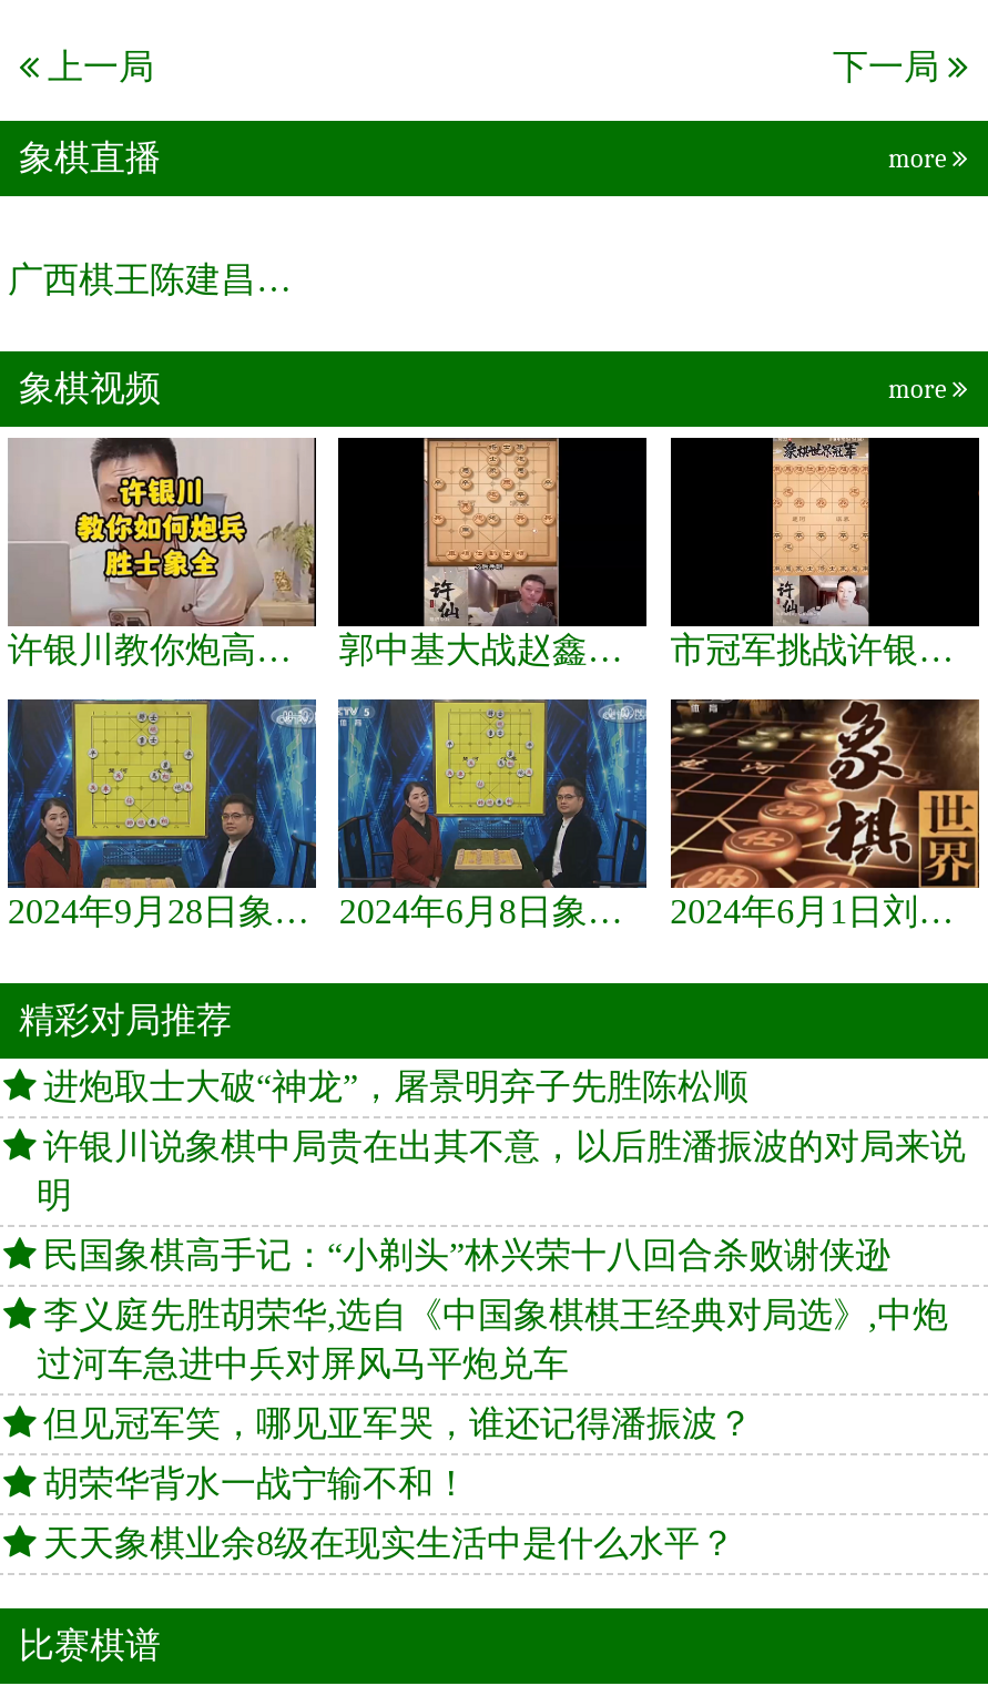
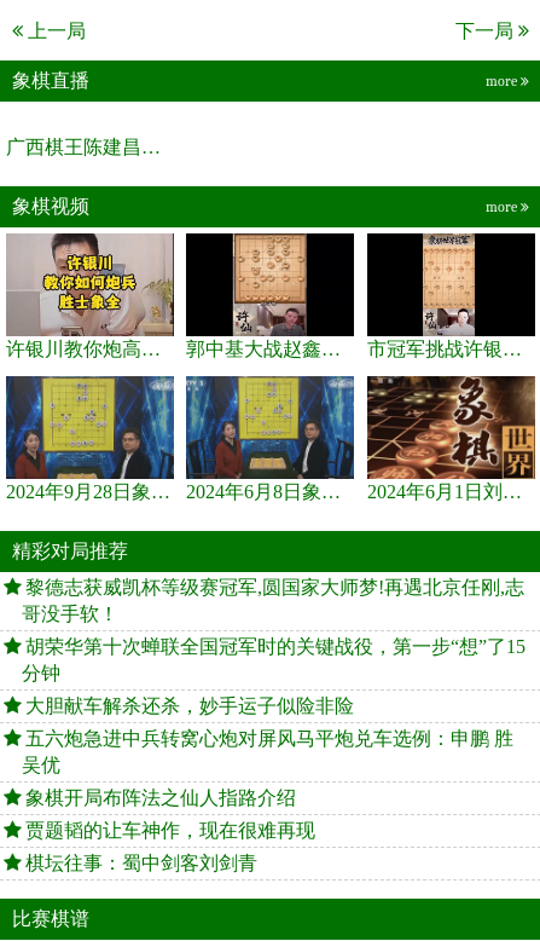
[43,1068,748,1106] 进炮取士大破“神龙”，屠景明弃子先胜陈松顺 -> [22,577,524,625] 黎德志获威凯杯等级赛冠军,圆国家大师梦!再遇北京任刚,志 | 哥没手软！
[37,1128,966,1215] 许银川说象棋中局贵在出其不意，以后胜潘振波的对局来说 | 明 -> [22,637,526,684] 胡荣华第十次蝉联全国冠军时的关键战役，第一步“想”了15 | 分钟
[43,1237,890,1275] 民国象棋高手记：“小剃头”林兴荣十八回合杀败谢侠逊 -> [25,696,354,717] 大胆献车解杀还杀，妙手运子似险非险
[37,1297,948,1383] 李义庭先胜胡荣华,选自《中国象棋棋王经典对局选》,中炮 | 过河车急进中兵对屏风马平炮兑车 -> [22,729,513,776] 五六炮急进中兵转窝心炮对屏风马平炮兑车选例：申鹏 胜 | 吴优
[43,1405,753,1443] 但见冠军笑，哪见亚军哭，谁还记得潘振波？ -> [25,788,296,808] 象棋开局布阵法之仙人指路介绍
[43,1465,469,1503] 胡荣华背水一战宁输不和！ -> [25,821,315,841] 贾题韬的让车神作，现在很难再现
[43,1525,735,1563] 天天象棋业余8级在现实生活中是什么水平？ -> [25,853,257,874] 棋坛往事：蜀中剑客刘剑青

